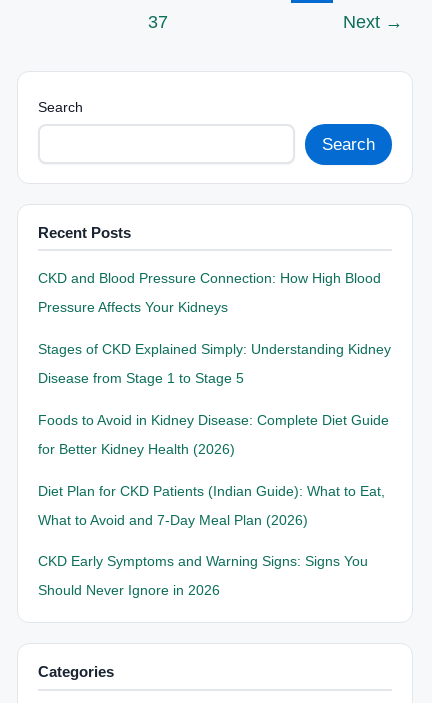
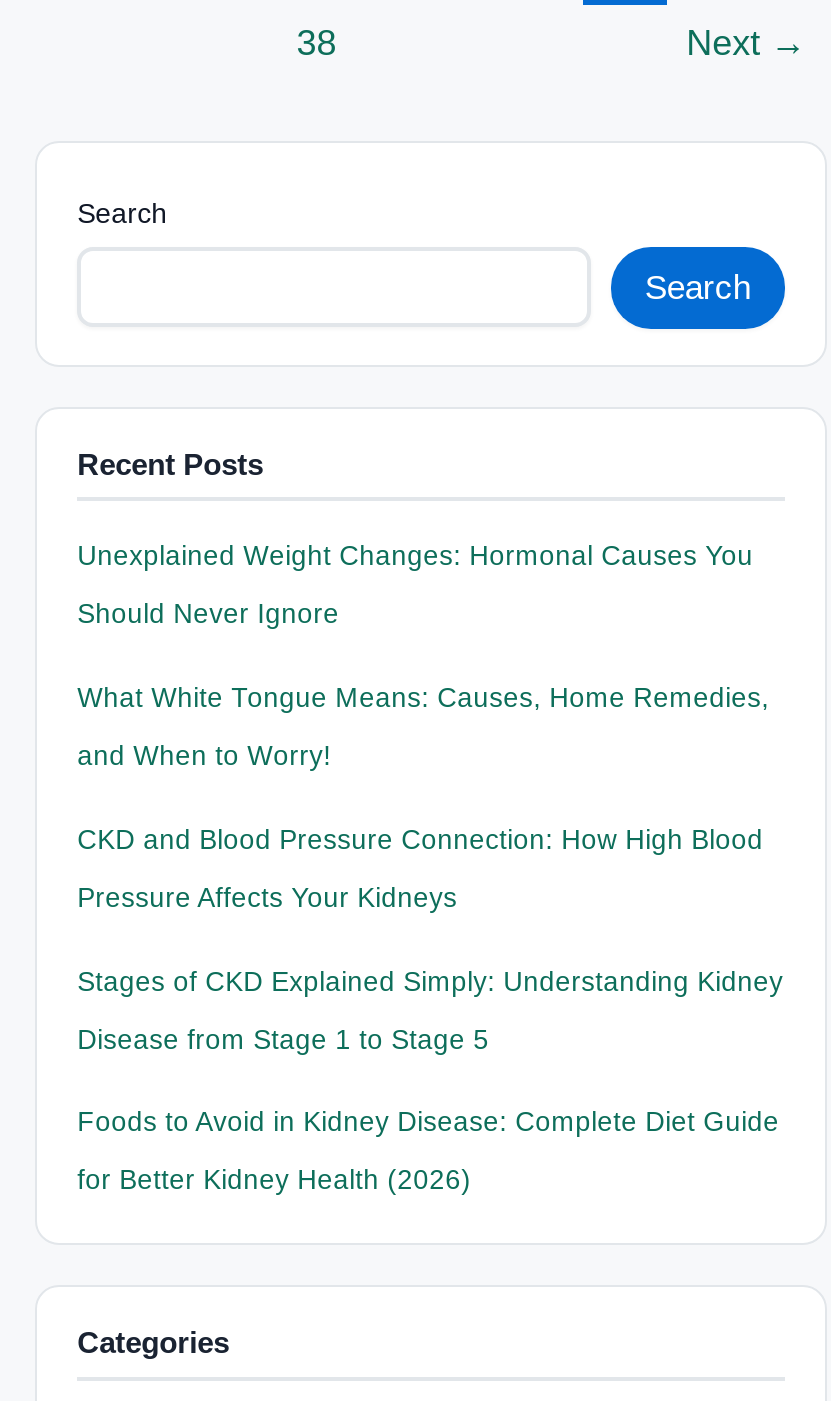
[148,12,168,32] 37 -> [297,24,337,64] 38
none -> [77,542,769,771] Unexplained Weight Changes: Hormonal Causes You | Should Never Ignore | What White Tongue Means: Causes, Home Remedies, | and When to Worry!
moved [38,271,391,457] -> [77,825,783,1196]: CKD and Blood Pressure Connection: How High Blood | Pressure Affects Your Kidneys | Stages of CKD Explained Simply: Understanding Kidney | Disease from Stage 1 to Stage 5 | Foods to Avoid in Kidney Disease: Complete Diet Guide | for Better Kidney Health (2026)
[38,484,385,598] Diet Plan for CKD Patients (Indian Guide): What to Eat, | What to Avoid and 7-Day Meal Plan (2026) | CKD Early Symptoms and Warning Signs: Signs You | Should Never Ignore in 2026 -> none

